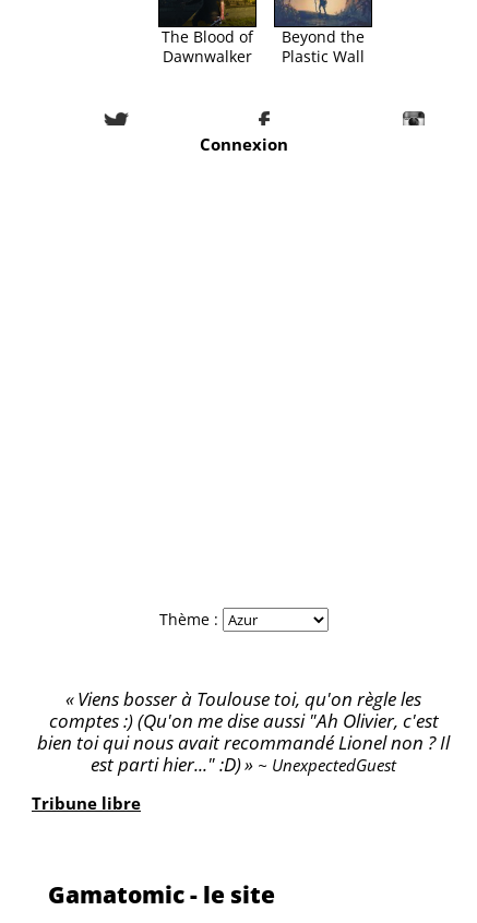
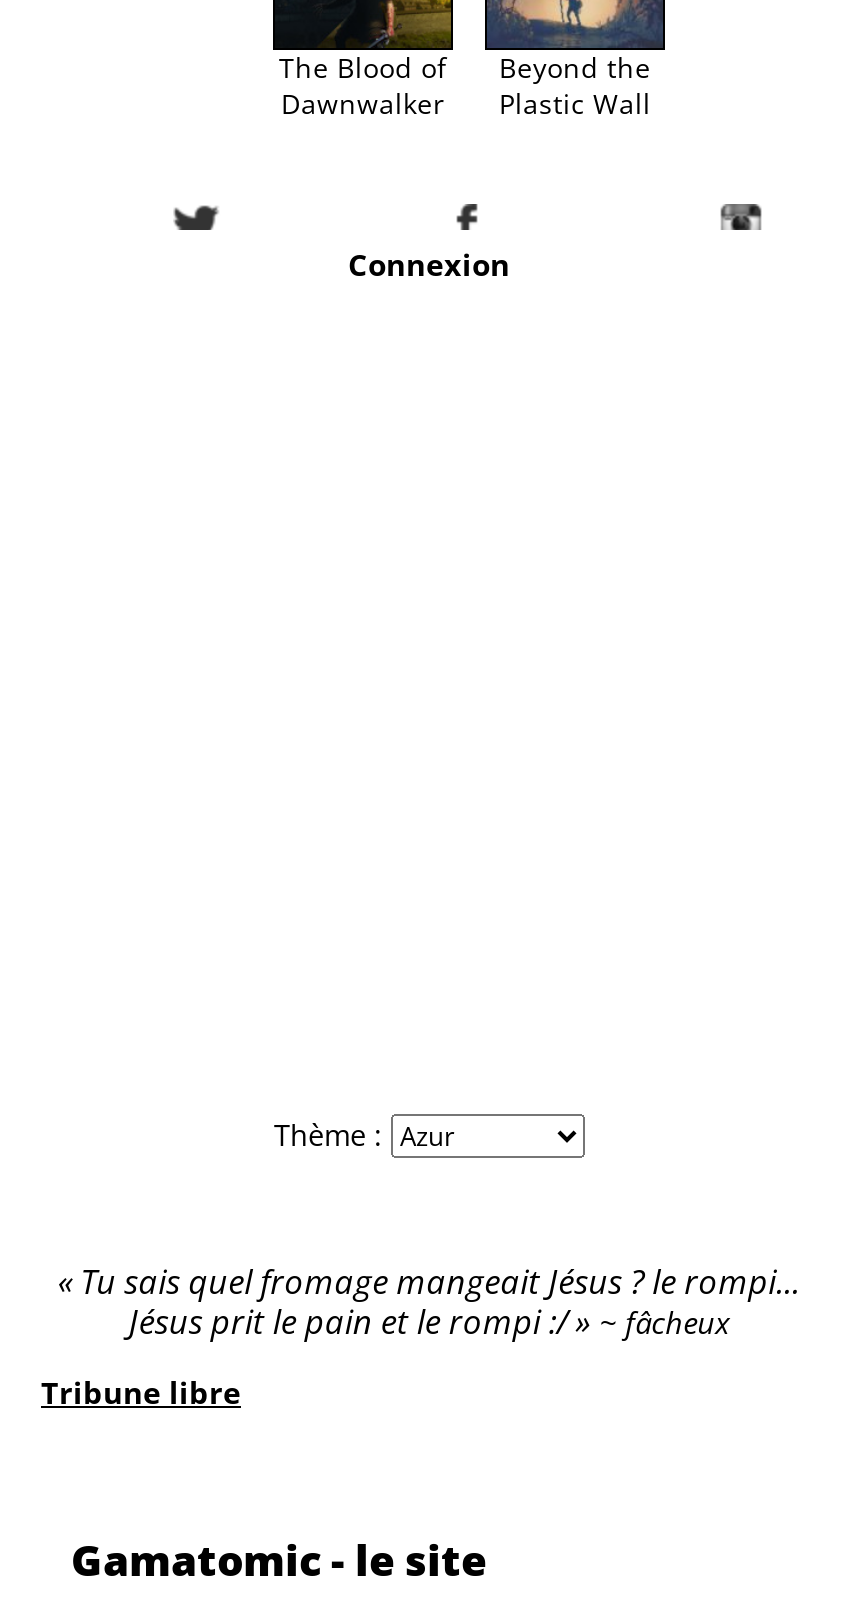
[37,686,450,777] Viens bosser à Toulouse toi, qu'on règle les | comptes :) (Qu'on me dise aussi "Ah Olivier, c'est | bien toi qui nous avait recommandé Lionel non ? Il | est parti hier..." :D) | UnexpectedGuest -> [80,1258,800,1344] Tu sais quel fromage mangeait Jésus ? le rompi... | Jésus prit le pain et le rompi :/ | fâcheux

